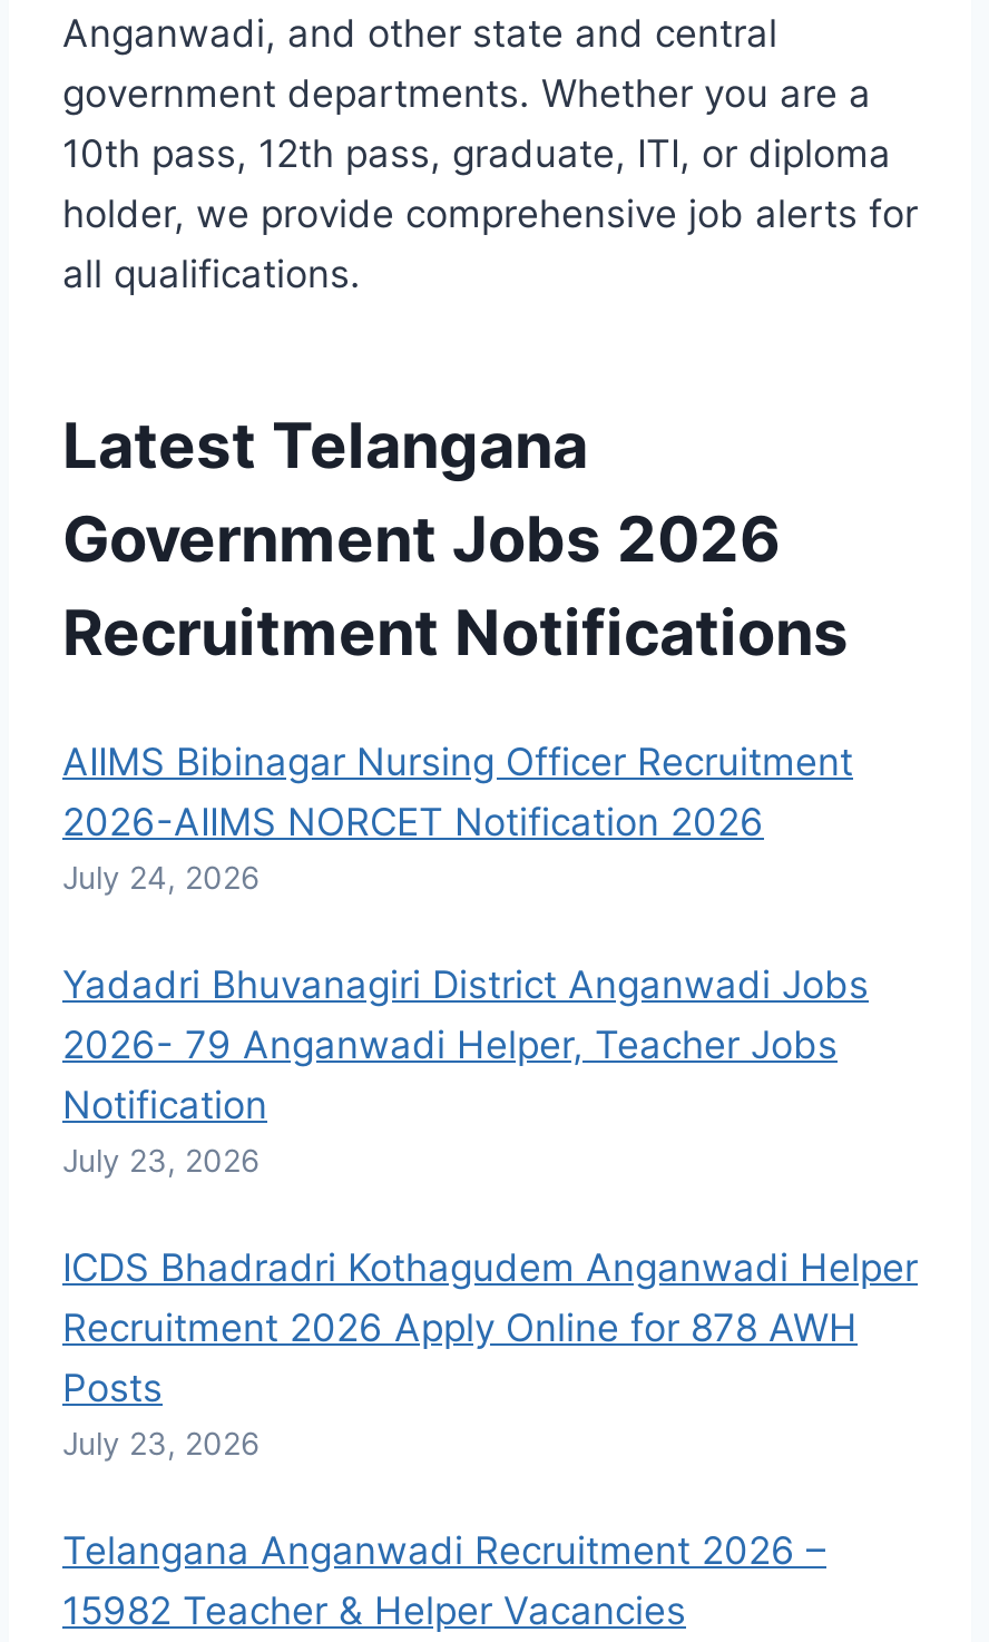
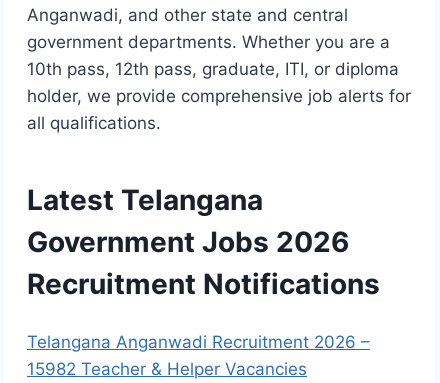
[62,740,918,1462] AIIMS Bibinagar Nursing Officer Recruitment | 2026-AIIMS NORCET Notification 2026 | July 24, 2026 | Yadadri Bhuvanagiri District Anganwadi Jobs | 2026- 79 Anganwadi Helper, Teacher Jobs | Notification | July 23, 2026 | ICDS Bhadradri Kothagudem Anganwadi Helper | Recruitment 2026 Apply Online for 878 AWH | Posts | July 23, 2026 -> none

